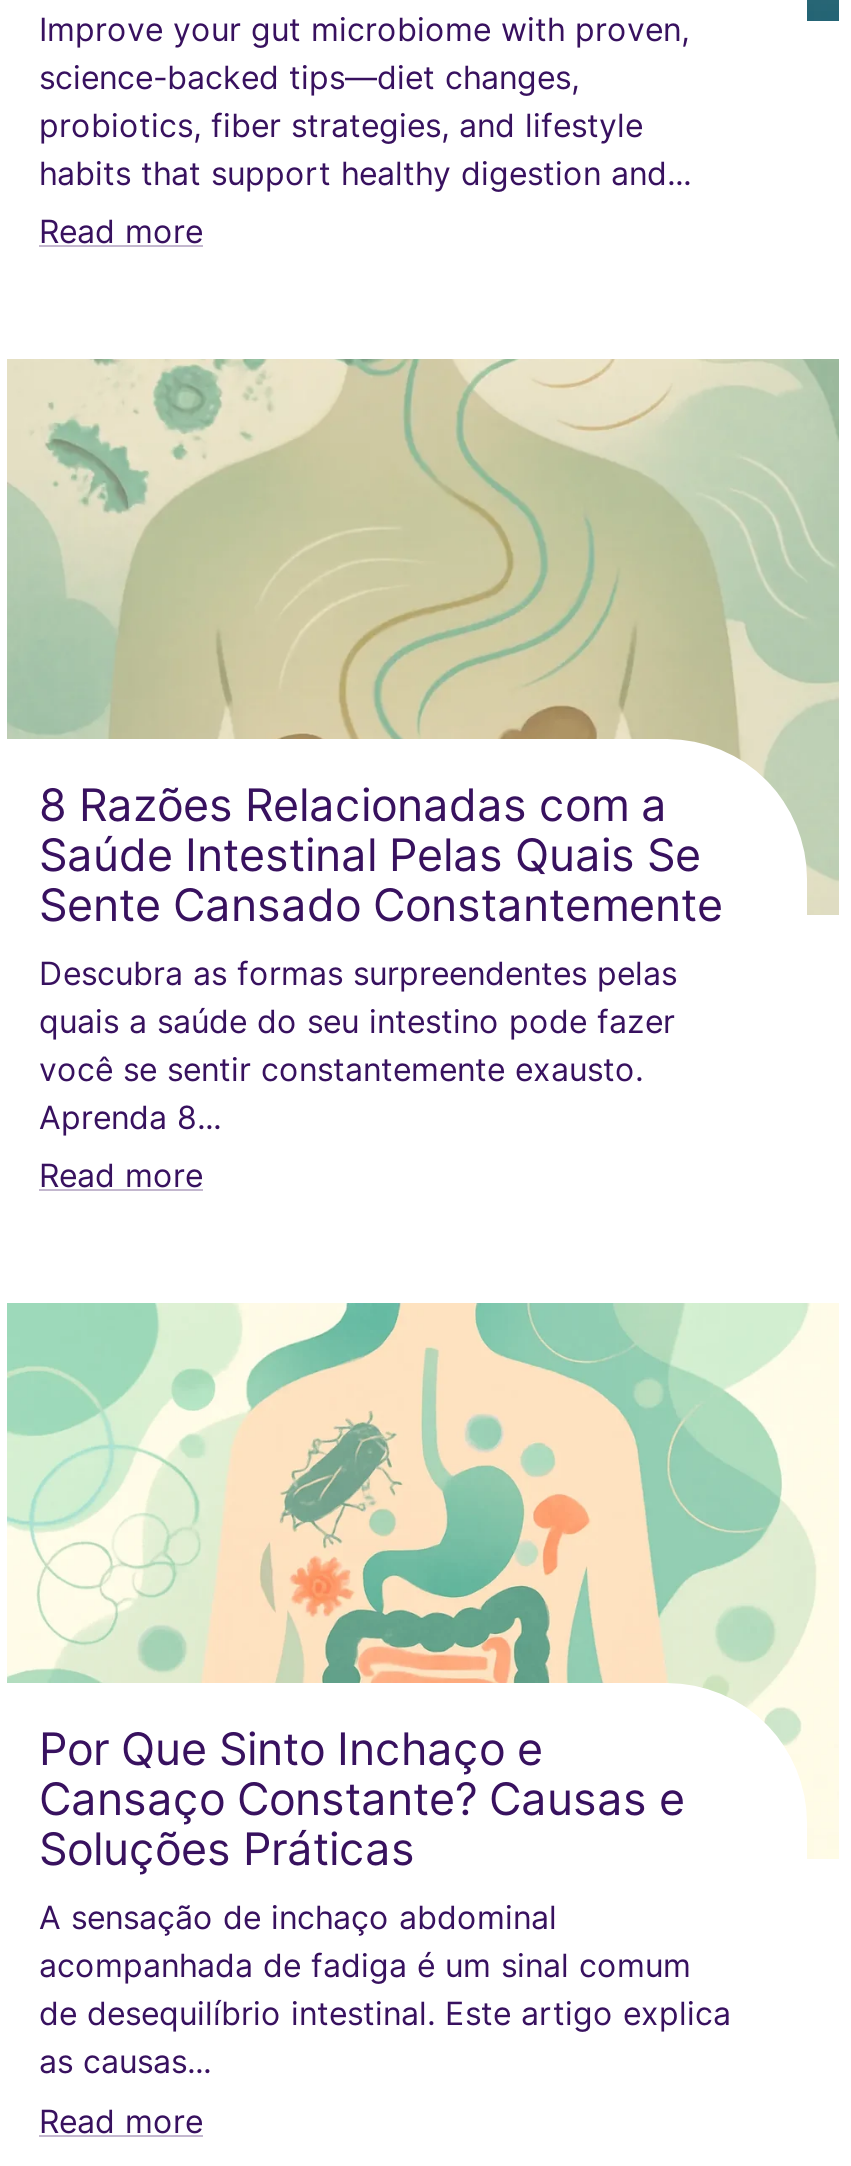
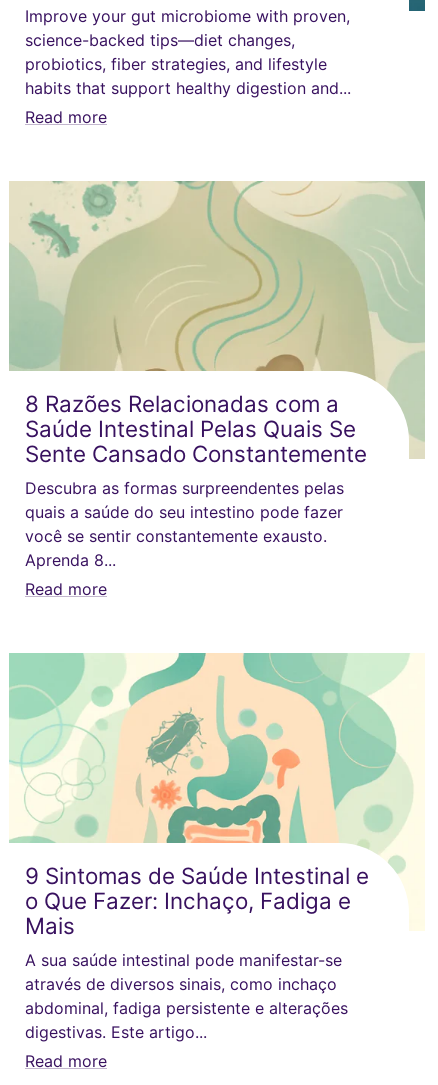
[39,1720,731,2081] Por Que Sinto Inchaço e | Cansaço Constante? Causas e | Soluções Práticas | A sensação de inchaço abdominal | acompanhada de fadiga é um sinal comum | de desequilíbrio intestinal. Este artigo explica | as causas... -> [25,862,369,1042] 9 Sintomas de Saúde Intestinal e | o Que Fazer: Inchaço, Fadiga e | Mais | A sua saúde intestinal pode manifestar-se | através de diversos sinais, como inchaço | abdominal, fadiga persistente e alterações | digestivas. Este artigo...

